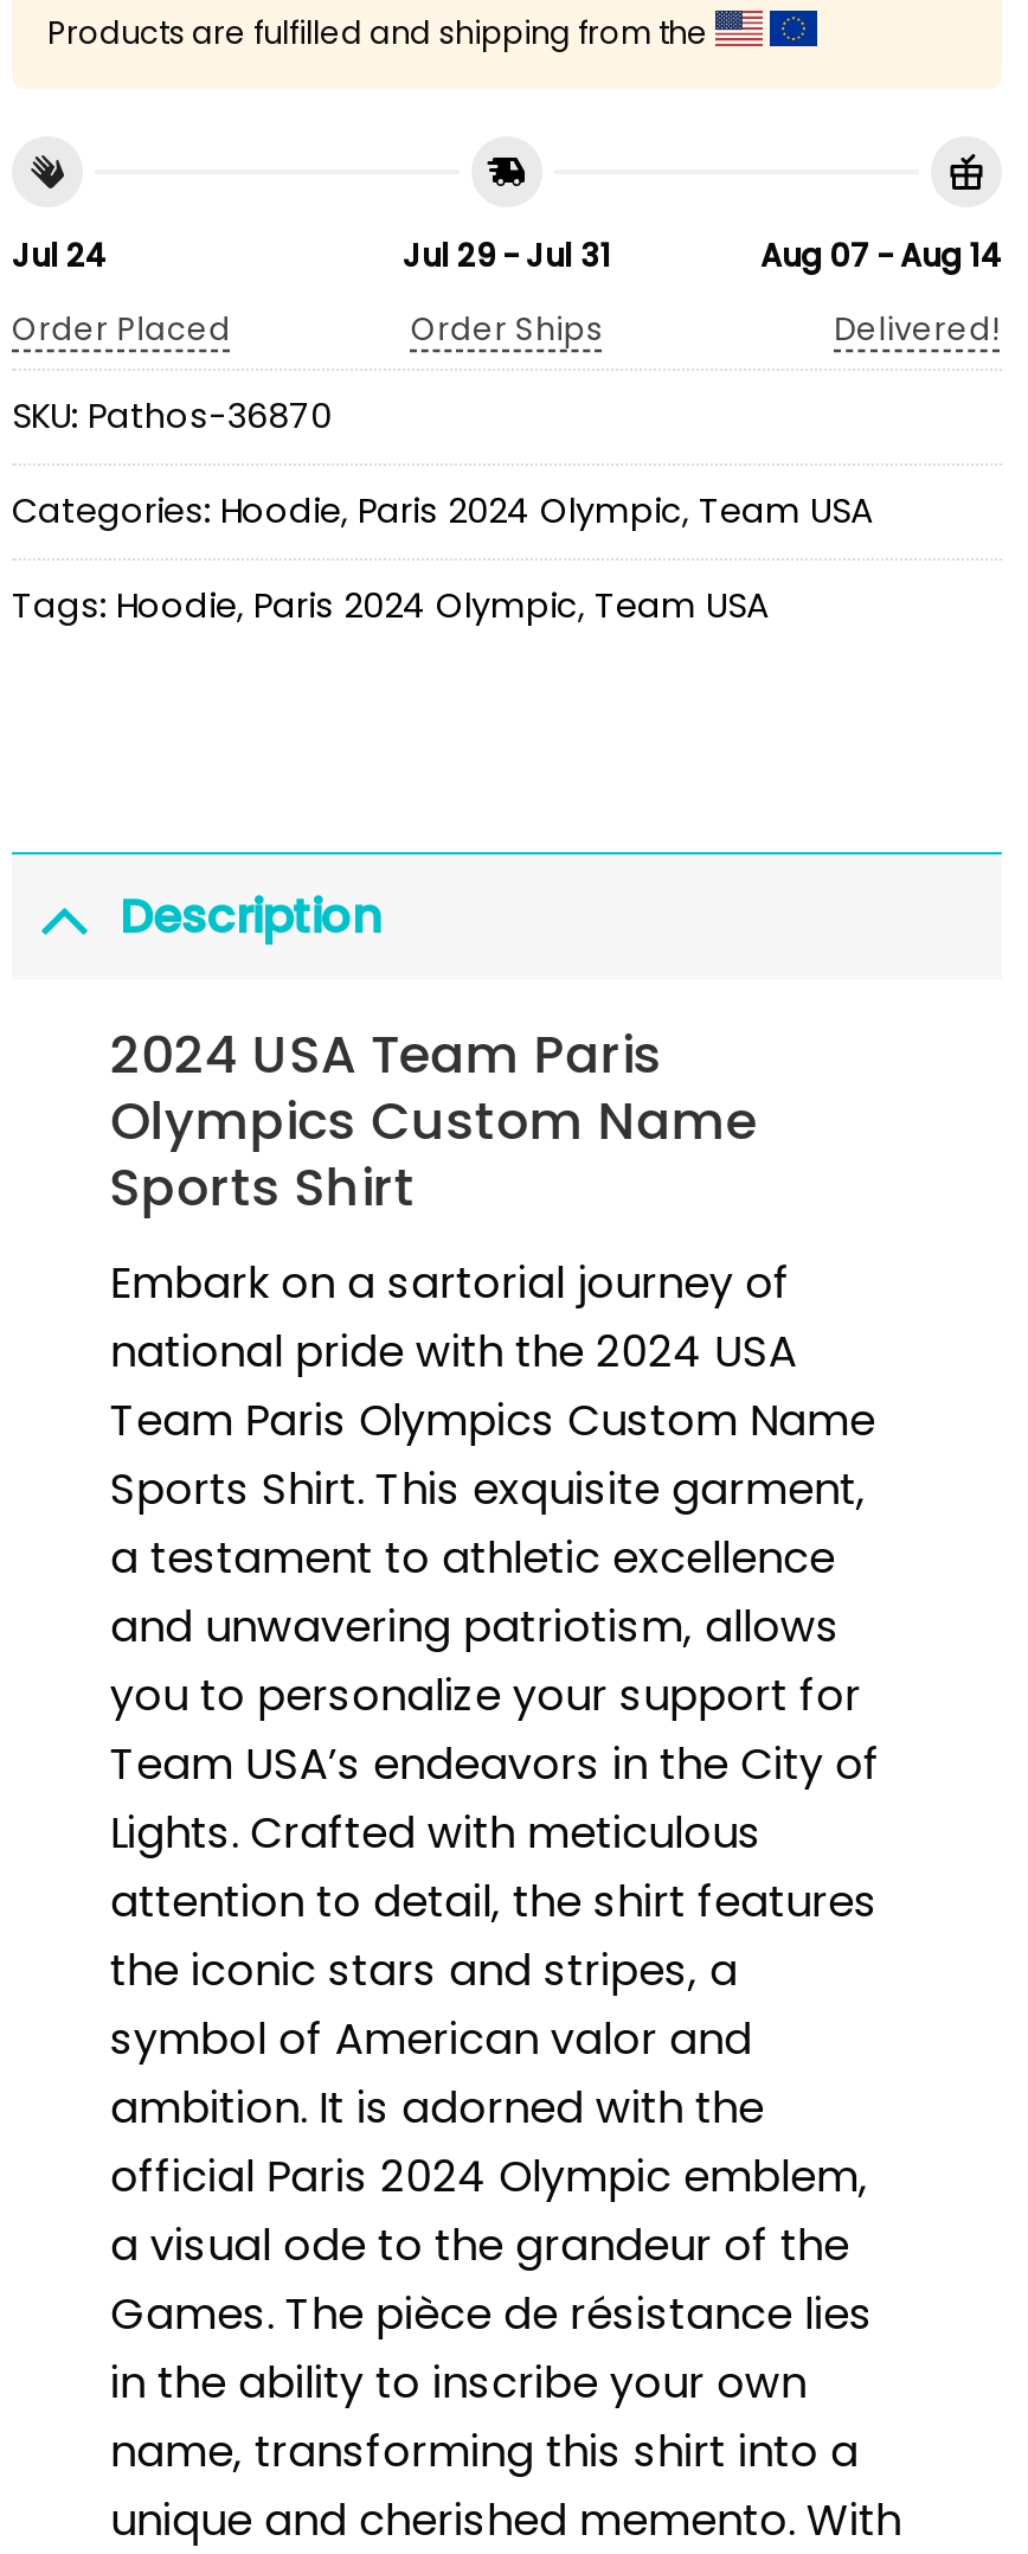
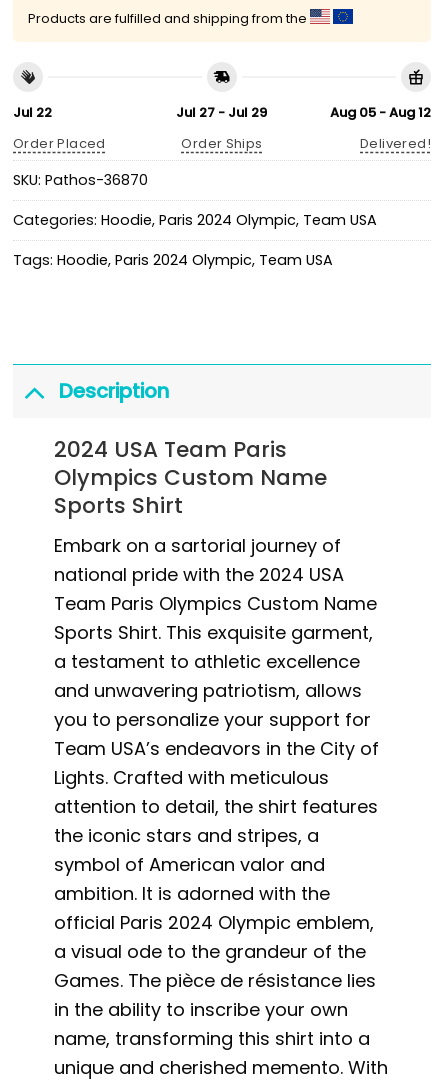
[12,234,107,279] Jul 24 -> [13,103,52,122] Jul 22
[403,234,611,279] Jul 29 - Jul 31 -> [176,103,267,122] Jul 27 - Jul 29
[760,234,1002,279] Aug 07 - Aug 14 -> [330,103,431,122] Aug 05 - Aug 12

